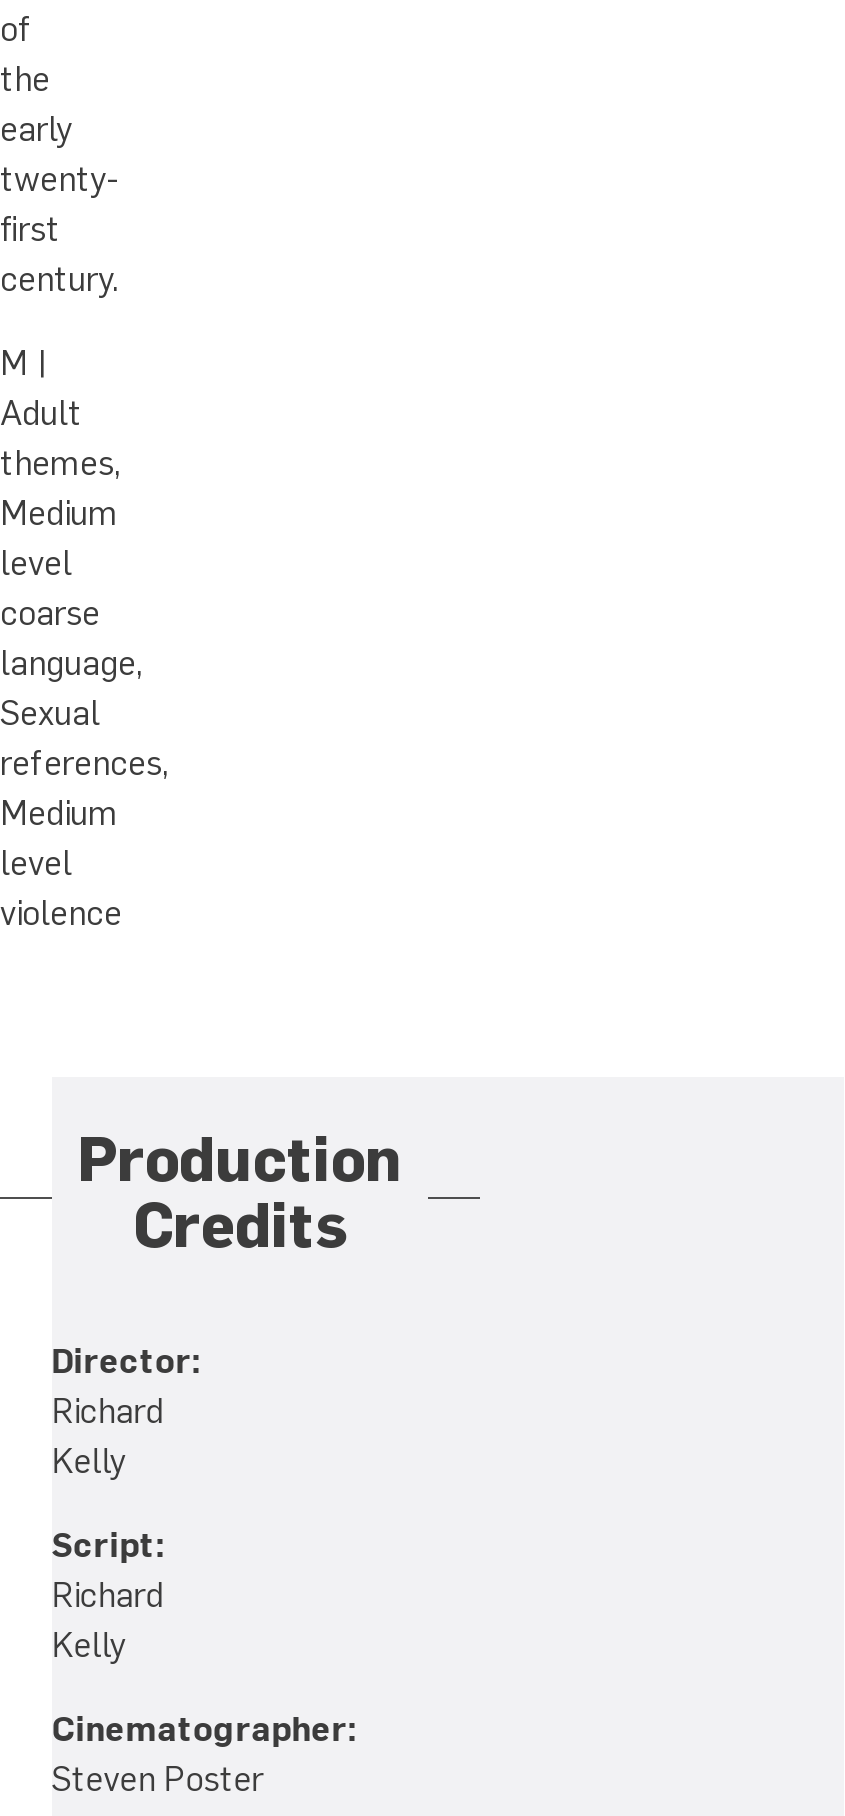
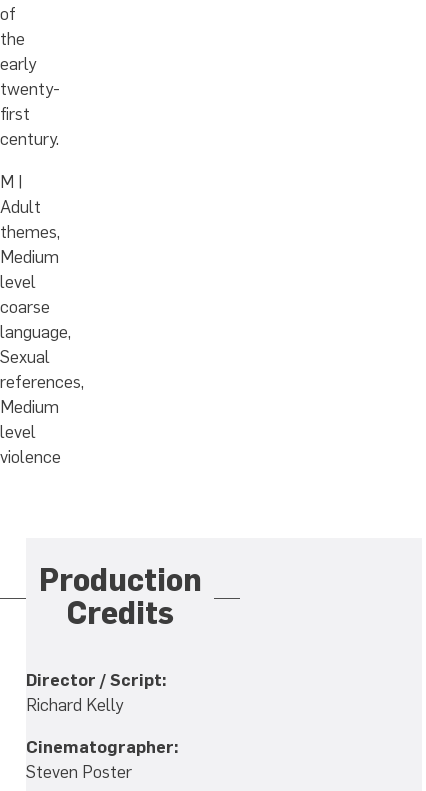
[51,1341,201,1665] Director: | Richard | Kelly | Script: | Richard | Kelly -> [26,670,167,715] Director / Script: | Richard Kelly

